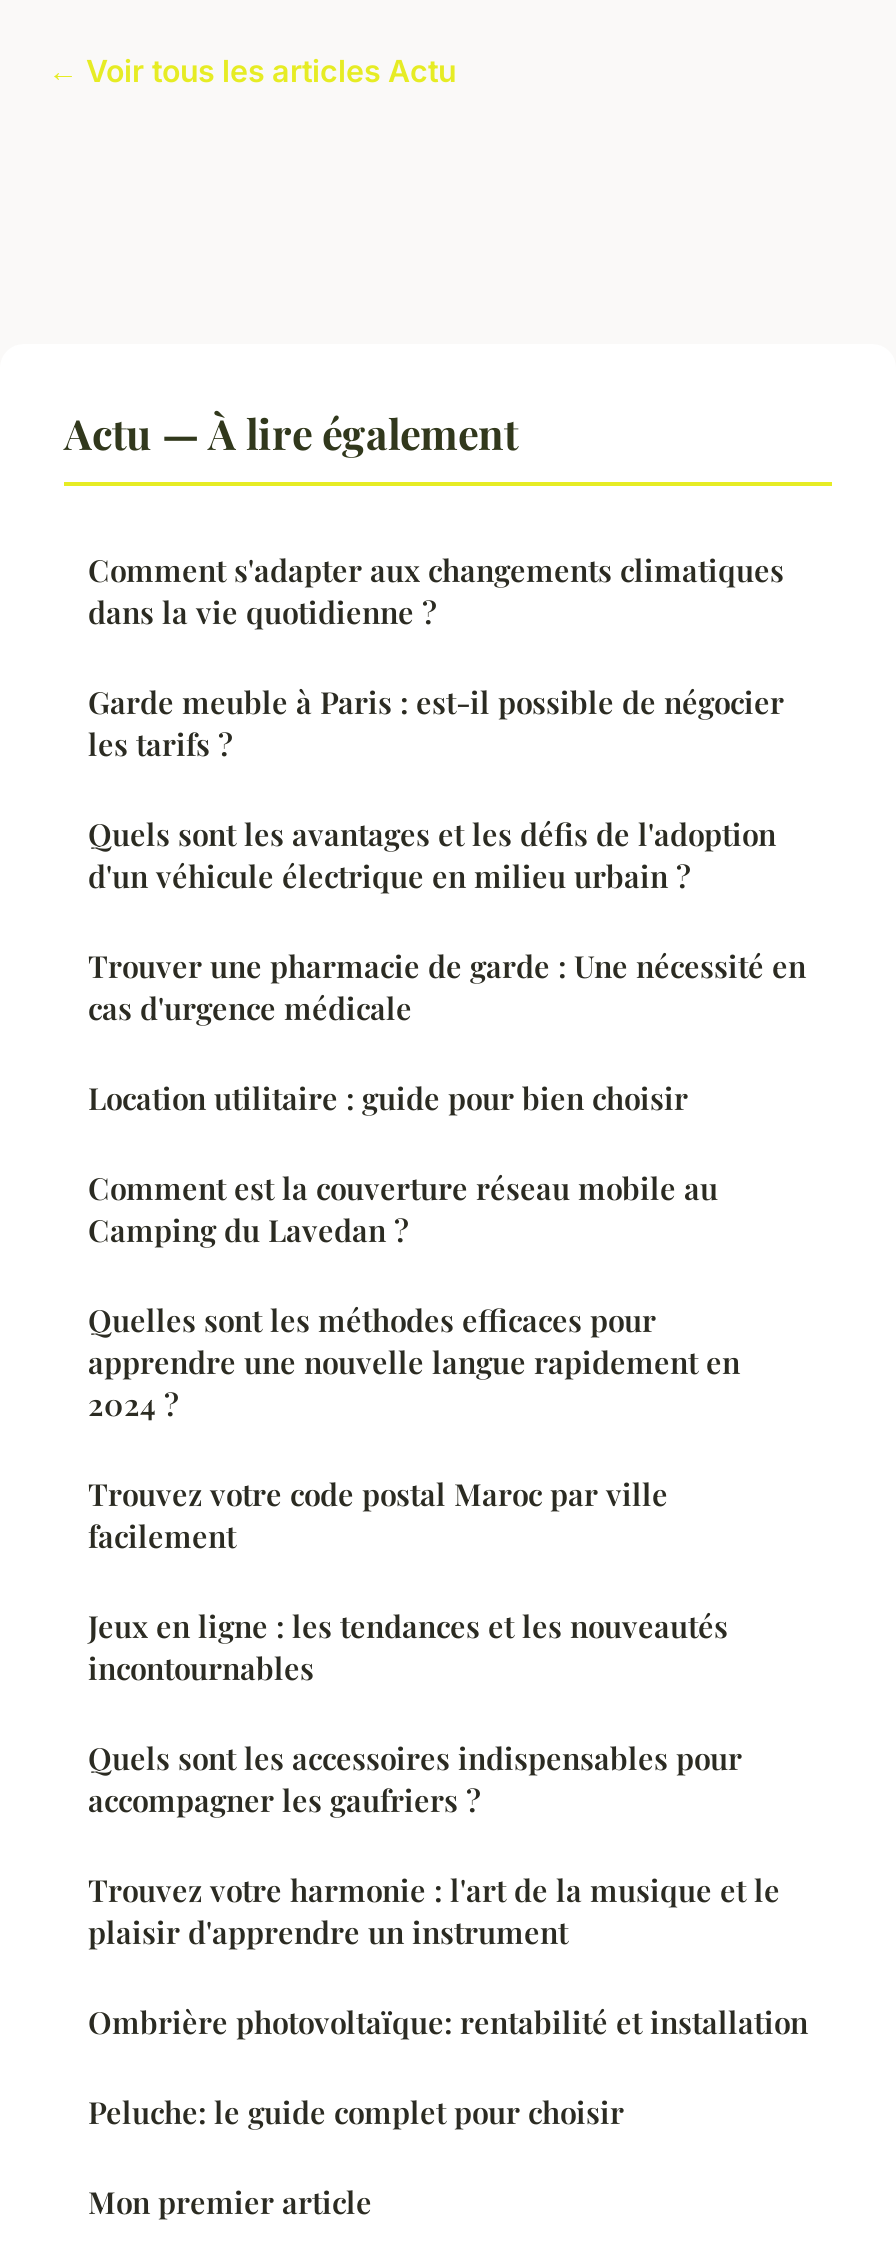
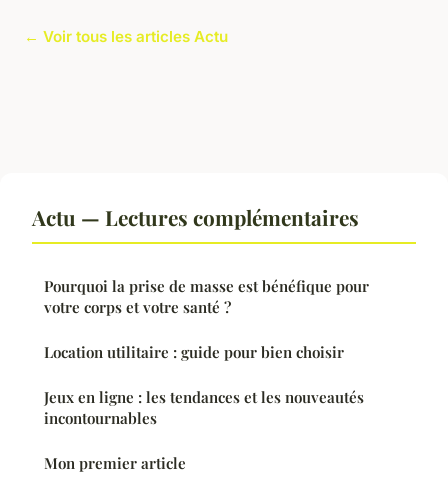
[64,404,806,1028] Actu — À lire également | Comment s'adapter aux changements climatiques | dans la vie quotidienne ? | Garde meuble à Paris : est-il possible de négocier | les tarifs ? | Quels sont les avantages et les défis de l'adoption | d'un véhicule électrique en milieu urbain ? | Trouver une pharmacie de garde : Une nécessité en | cas d'urgence médicale -> [32,203,369,317] Actu — Lectures complémentaires | Pourquoi la prise de masse est bénéfique pour | votre corps et votre santé ?
[88,1168,740,1556] Comment est la couverture réseau mobile au | Camping du Lavedan ? | Quelles sont les méthodes efficaces pour | apprendre une nouvelle langue rapidement en | 2024 ? | Trouvez votre code postal Maroc par ville | facilement -> none
[88,1738,808,2132] Quels sont les accessoires indispensables pour | accompagner les gaufriers ? | Trouvez votre harmonie : l'art de la musique et le | plaisir d'apprendre un instrument | Ombrière photovoltaïque: rentabilité et installation | Peluche: le guide complet pour choisir -> none

